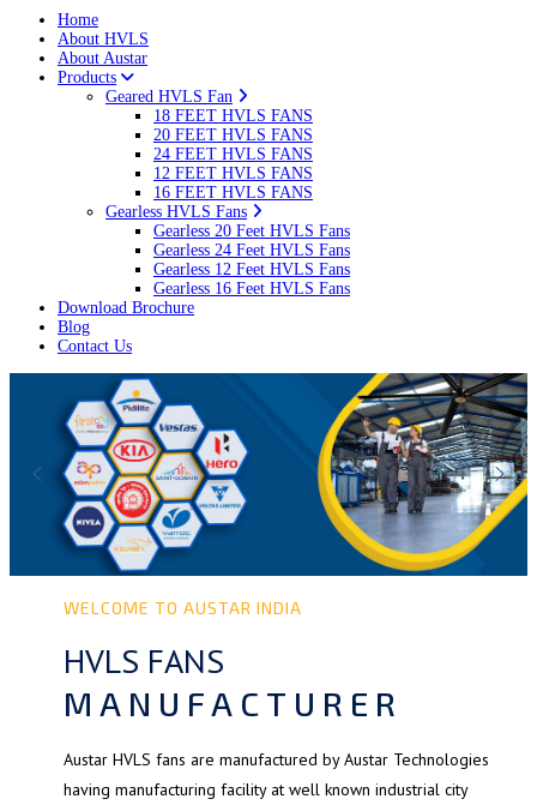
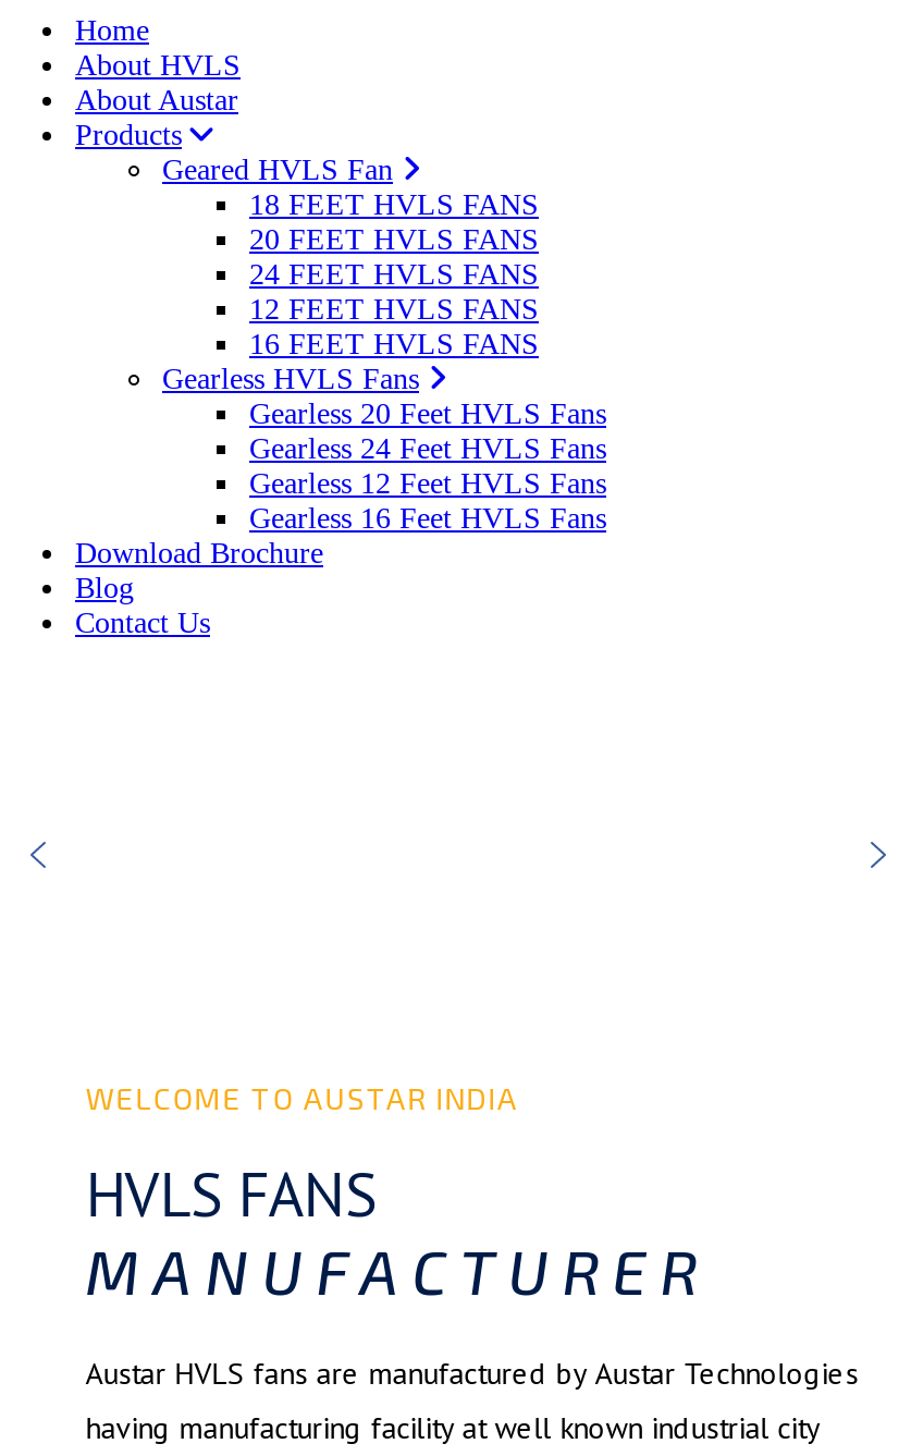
[8,372,529,577] [image] -> none

